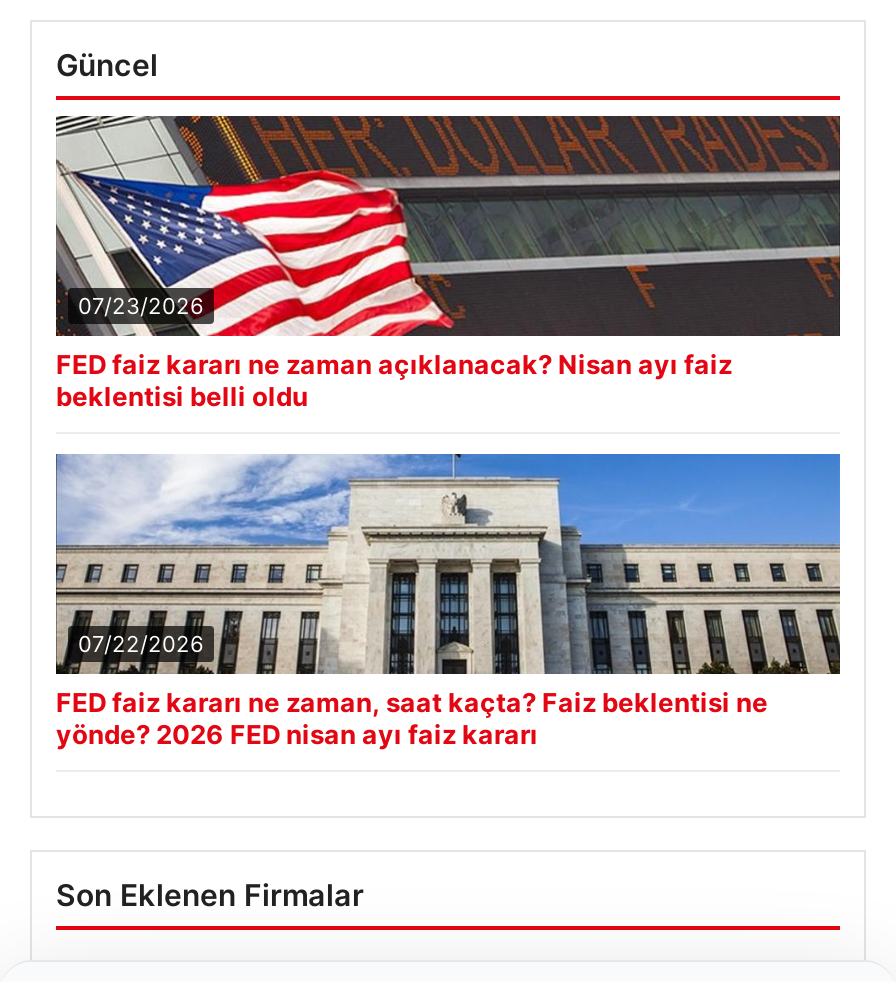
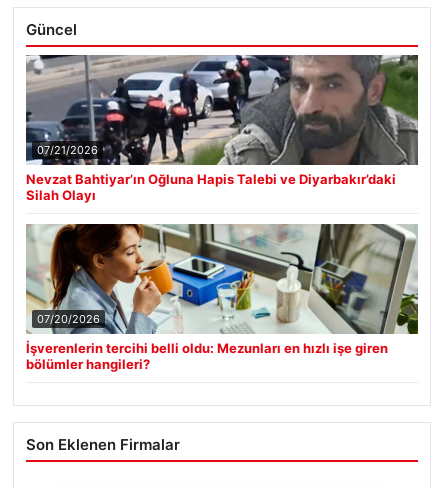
[56,114,840,334] [image] | 07/23/2026 -> [26,55,418,165] [image] | 07/21/2026
[56,349,732,413] FED faiz kararı ne zaman açıklanacak? Nisan ayı faiz | beklentisi belli oldu -> [26,171,396,203] Nevzat Bahtiyar’ın Oğluna Hapis Talebi ve Diyarbakır’daki | Silah Olayı
[56,452,842,674] [image] | 07/22/2026 -> [26,223,418,334] [image] | 07/20/2026
[56,687,768,751] FED faiz kararı ne zaman, saat kaçta? Faiz beklentisi ne | yönde? 2026 FED nisan ayı faiz kararı -> [26,340,388,372] İşverenlerin tercihi belli oldu: Mezunları en hızlı işe giren | bölümler hangileri?

